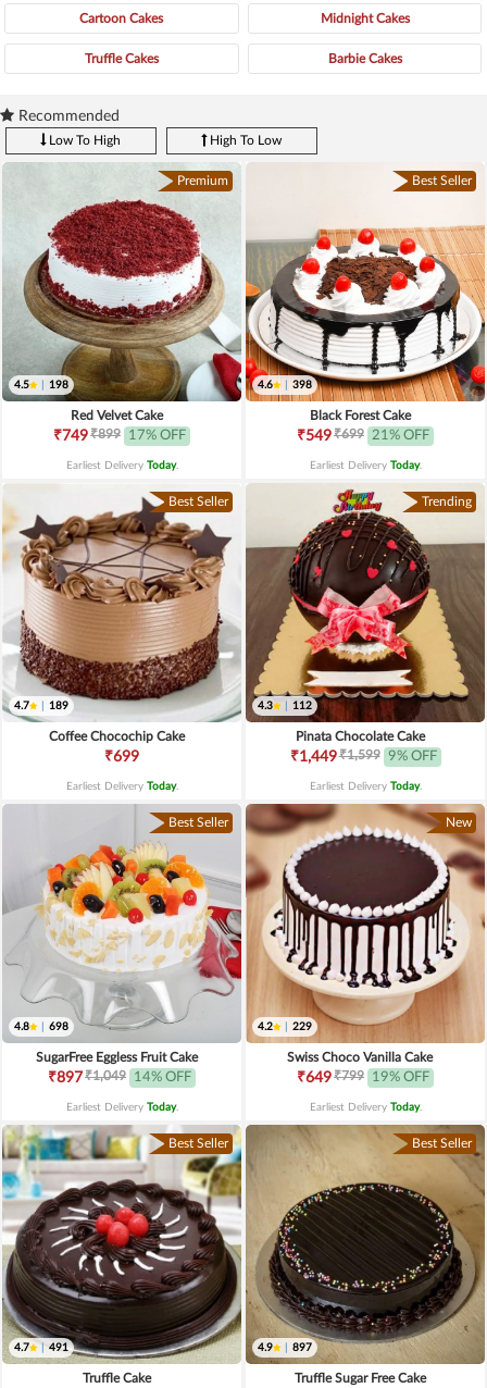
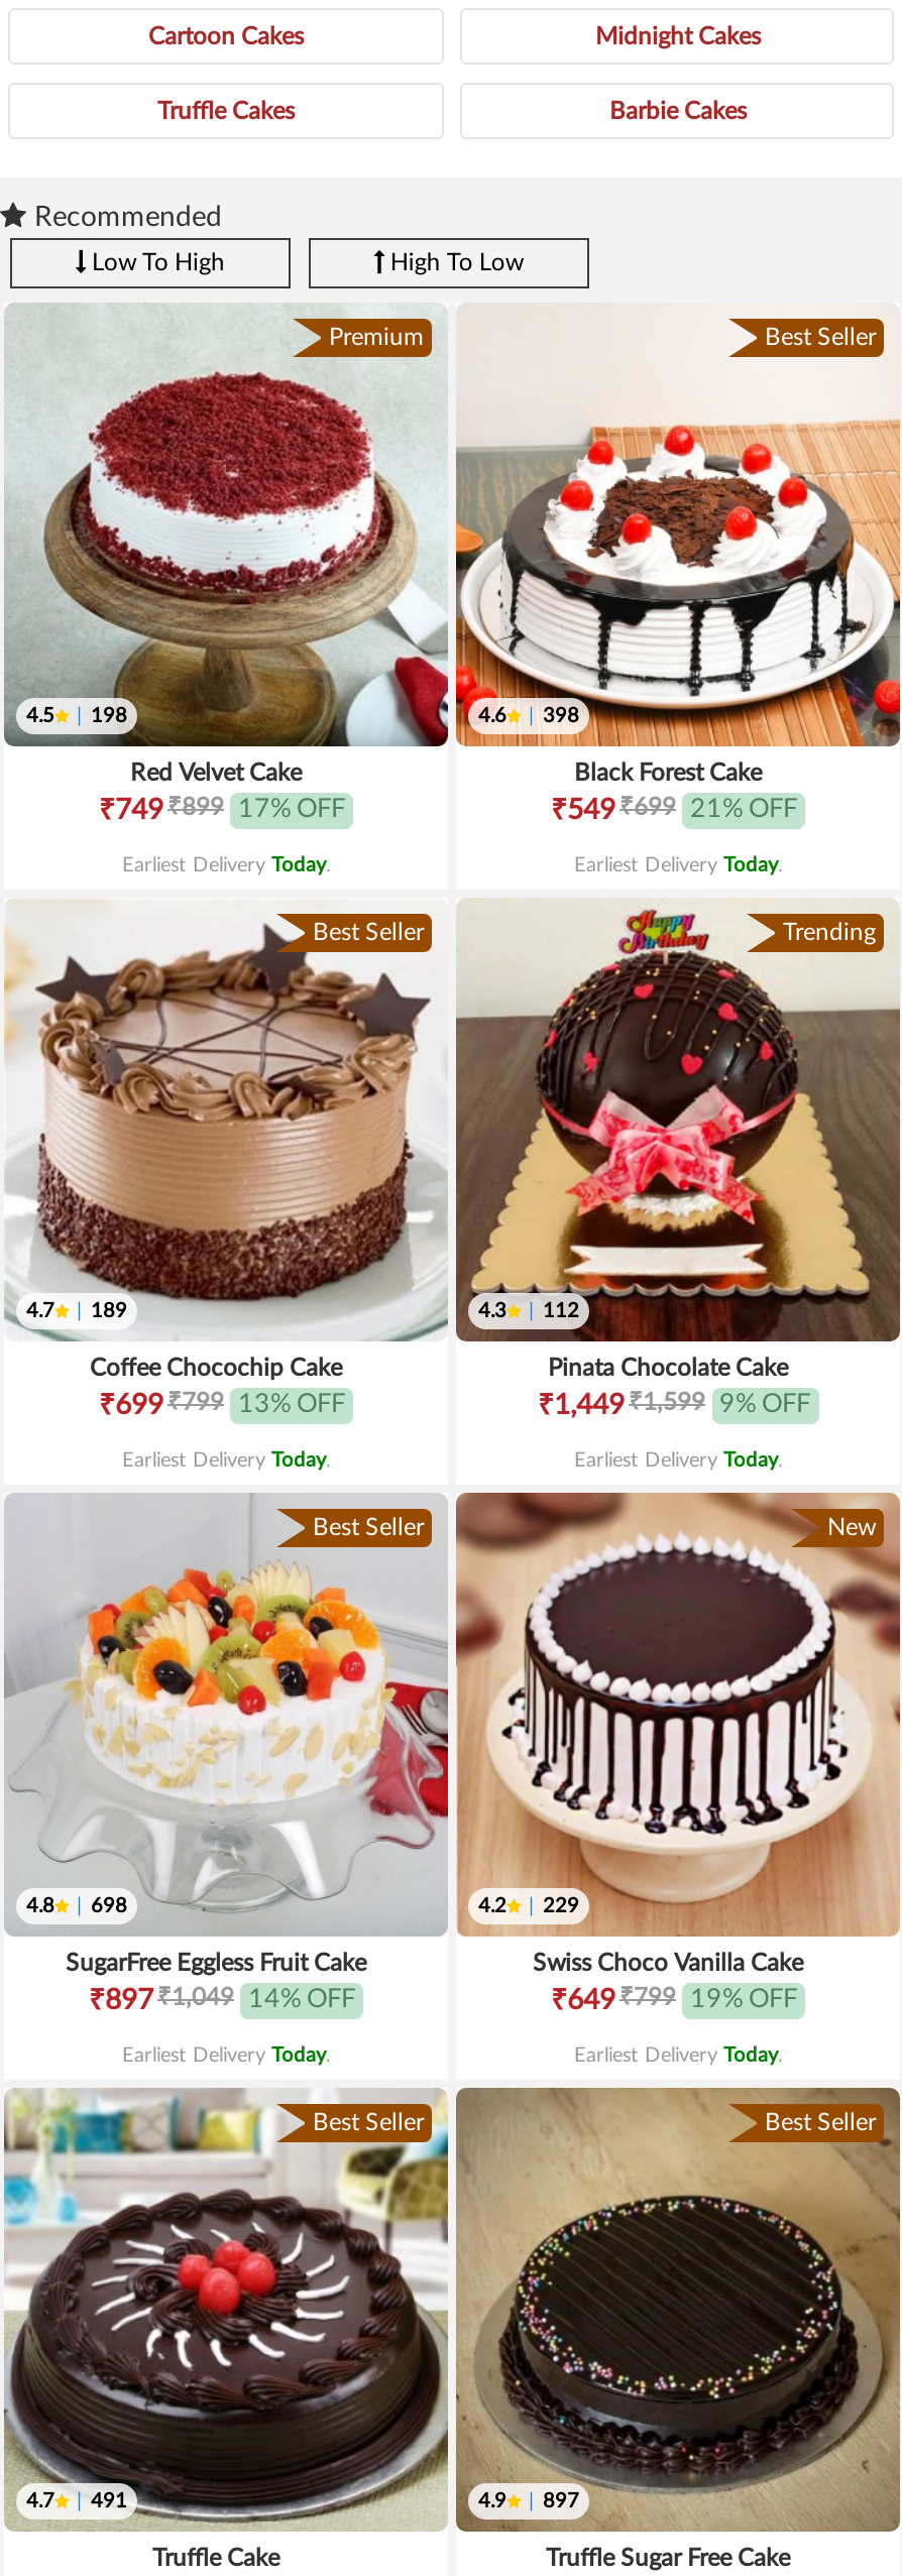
[104,749,139,764] ₹699 -> [99,1389,345,1420] ₹699 ₹799 13% OFF

